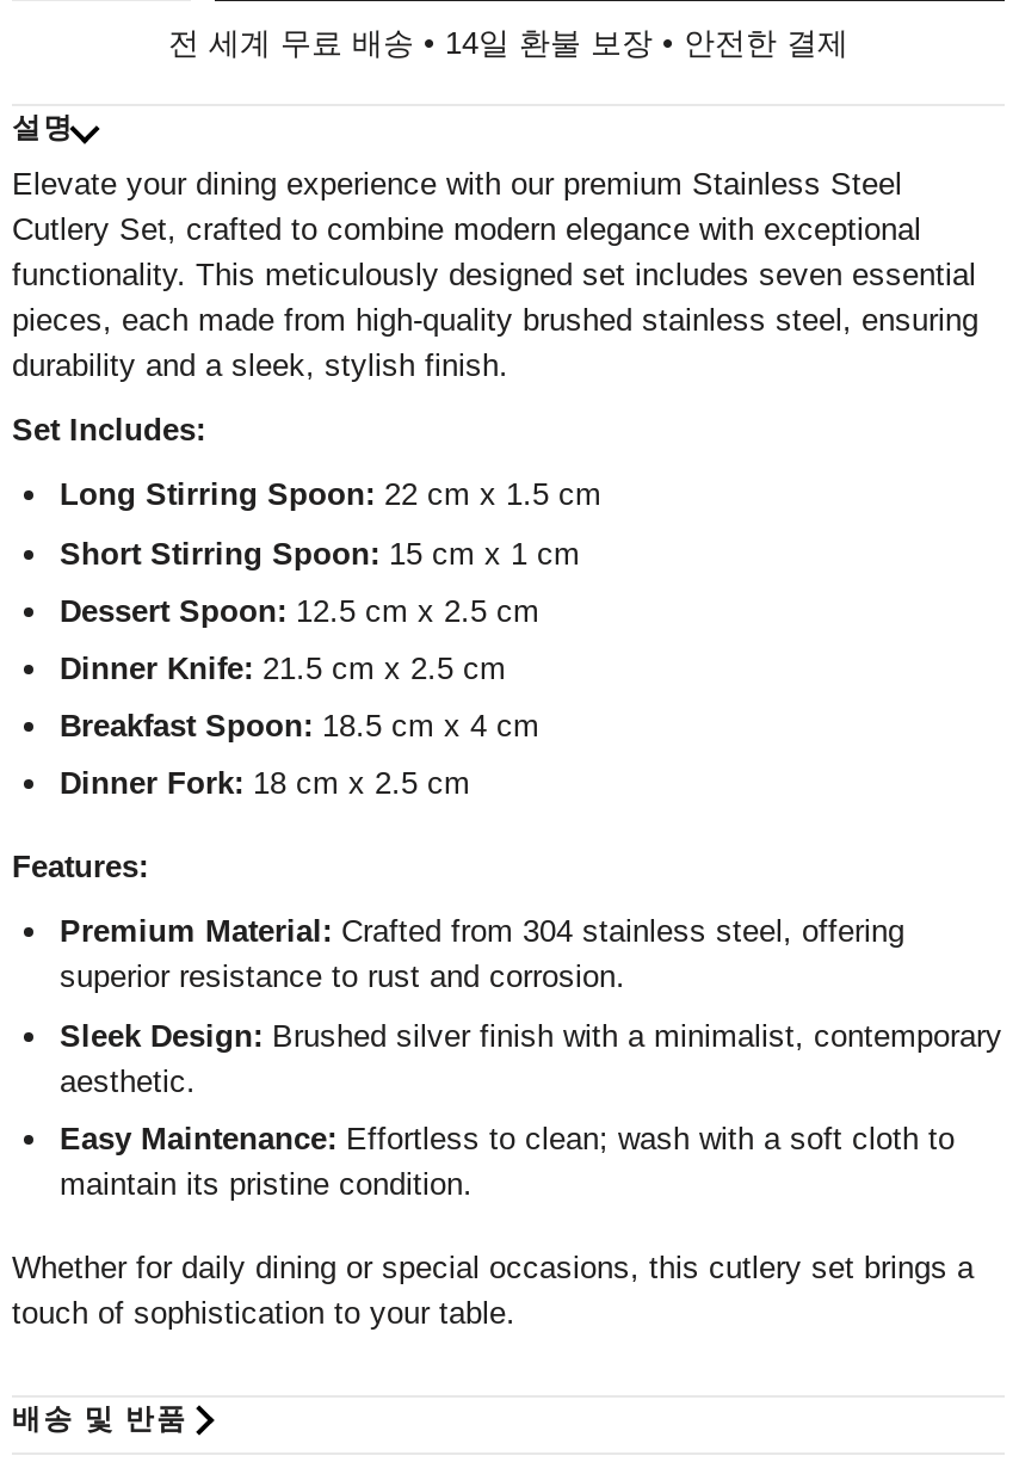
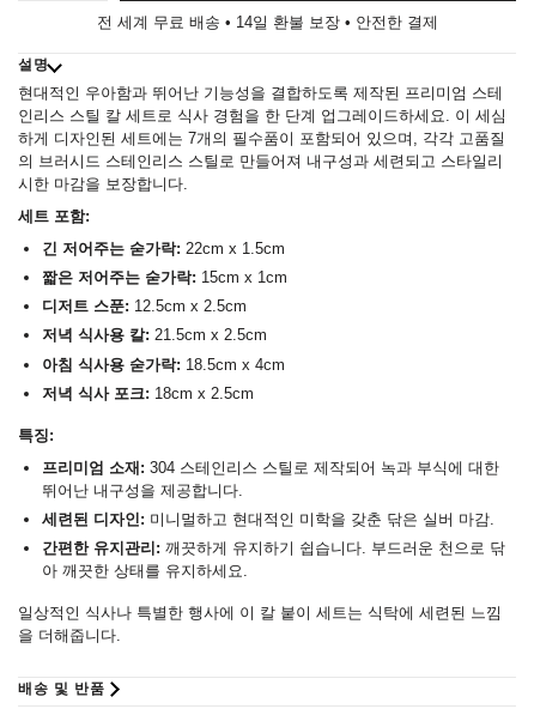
[12,167,978,384] Elevate your dining experience with our premium Stainless Steel | Cutlery Set, crafted to combine modern elegance with exceptional | functionality. This meticulously designed set includes seven essential | pieces, each made from high-quality brushed stainless steel, ensuring | durability and a sleek, stylish finish. -> [18,84,506,193] 현대적인 우아함과 뛰어난 기능성을 결합하도록 제작된 프리미엄 스테 | 인리스 스틸 칼 세트로 식사 경험을 한 단계 업그레이드하세요. 이 세심 | 하게 디자인된 세트에는 7개의 필수품이 포함되어 있으며, 각각 고품질 | 의 브러시드 스테인리스 스틸로 만들어져 내구성과 세련되고 스타일리 | 시한 마감을 보장합니다.
[12,413,205,449] Set Includes: -> [18,207,90,225] 세트 포함:
[60,477,601,513] Long Stirring Spoon: 22 cm x 1.5 cm -> [42,239,285,257] 긴 저어주는 숟가락: 22cm x 1.5cm
[60,535,580,571] Short Stirring Spoon: 15 cm x 1 cm -> [42,268,287,286] 짧은 저어주는 숟가락: 15cm x 1cm
[60,593,539,628] Dessert Spoon: 12.5 cm x 2.5 cm -> [42,297,247,315] 디저트 스푼: 12.5cm x 2.5cm
[60,650,506,686] Dinner Knife: 21.5 cm x 2.5 cm -> [42,326,267,344] 저녁 식사용 칼: 21.5cm x 2.5cm
[60,708,539,744] Breakfast Spoon: 18.5 cm x 4 cm -> [42,355,285,373] 아침 식사용 숟가락: 18.5cm x 4cm
[60,766,470,802] Dinner Fork: 18 cm x 2.5 cm -> [42,384,254,402] 저녁 식사 포크: 18cm x 2.5cm
[12,850,148,885] Features: -> [18,426,54,444] 특징:
[60,914,904,995] Premium Material: Crafted from 304 stainless steel, offering | superior resistance to rust and corrosion. -> [42,459,499,499] 프리미엄 소재: 304 스테인리스 스틸로 제작되어 녹과 부식에 대한 | 뛰어난 내구성을 제공합니다.
[60,1017,1002,1098] Sleek Design: Brushed silver finish with a minimalist, contemporary | aesthetic. -> [42,510,494,528] 세련된 디자인: 미니멀하고 현대적인 미학을 갖춘 닦은 실버 마감.
[60,1120,955,1201] Easy Maintenance: Effortless to clean; wash with a soft cloth to | maintain its pristine condition. -> [42,539,505,580] 간편한 유지관리: 깨끗하게 유지하기 쉽습니다. 부드러운 천으로 닦 | 아 깨끗한 상태를 유지하세요.
[12,1249,974,1330] Whether for daily dining or special occasions, this cutlery set brings a | touch of sophistication to your table. -> [18,604,502,645] 일상적인 식사나 특별한 행사에 이 칼 붙이 세트는 식탁에 세련된 느낌 | 을 더해줍니다.

